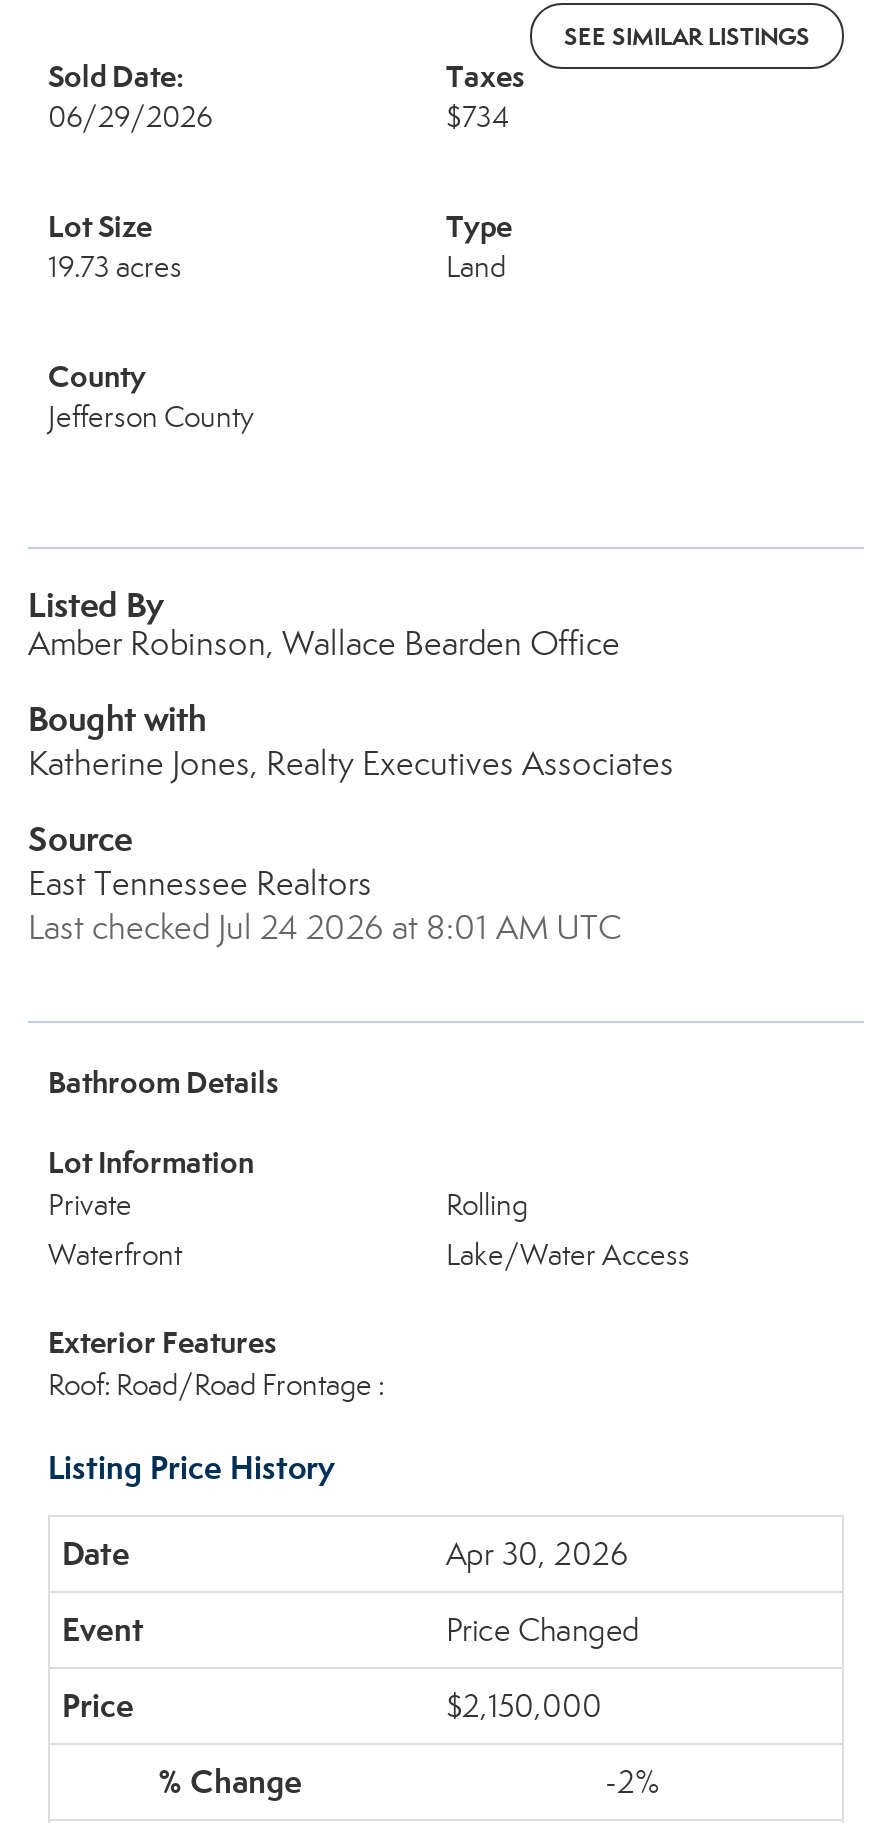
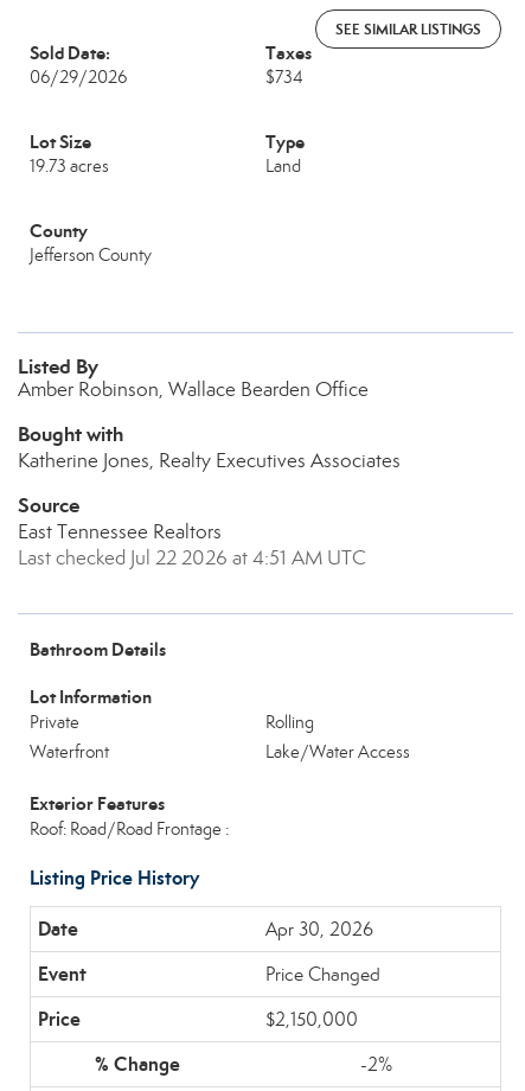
[28,907,622,949] Last checked Jul 24 2026 at 8:01 AM UTC -> [18,545,366,570] Last checked Jul 22 2026 at 4:51 AM UTC

